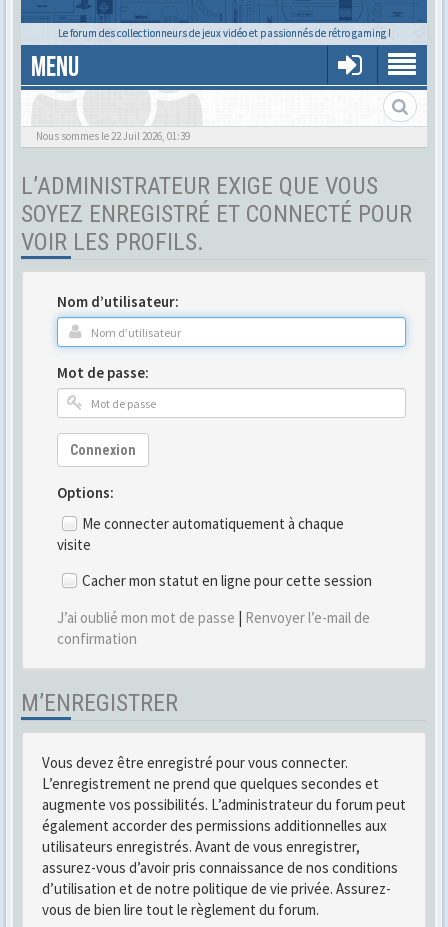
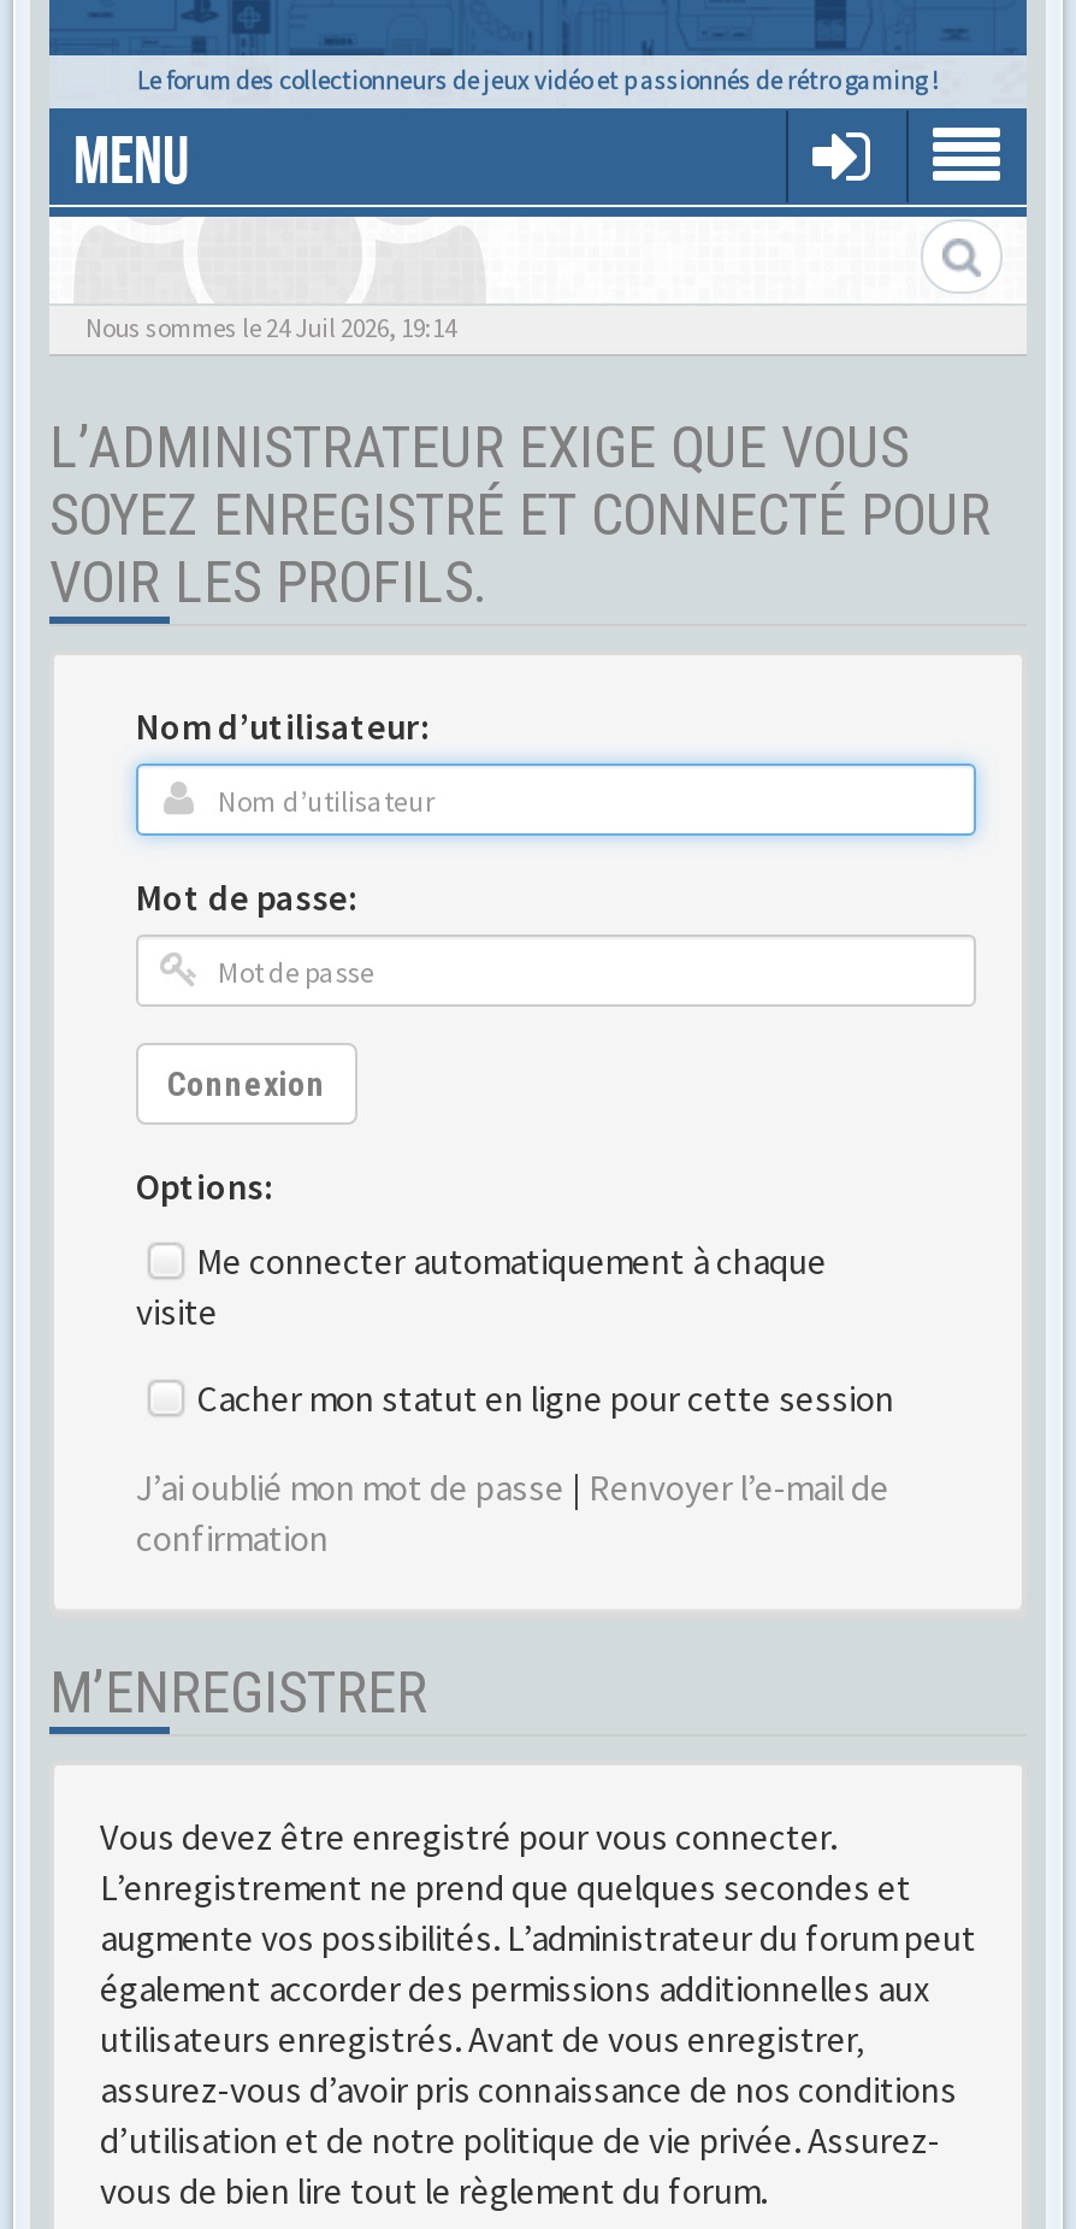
[36,129,190,143] Nous sommes le 22 Juil 2026, 01:39 -> [85,311,456,344] Nous sommes le 24 Juil 2026, 19:14

